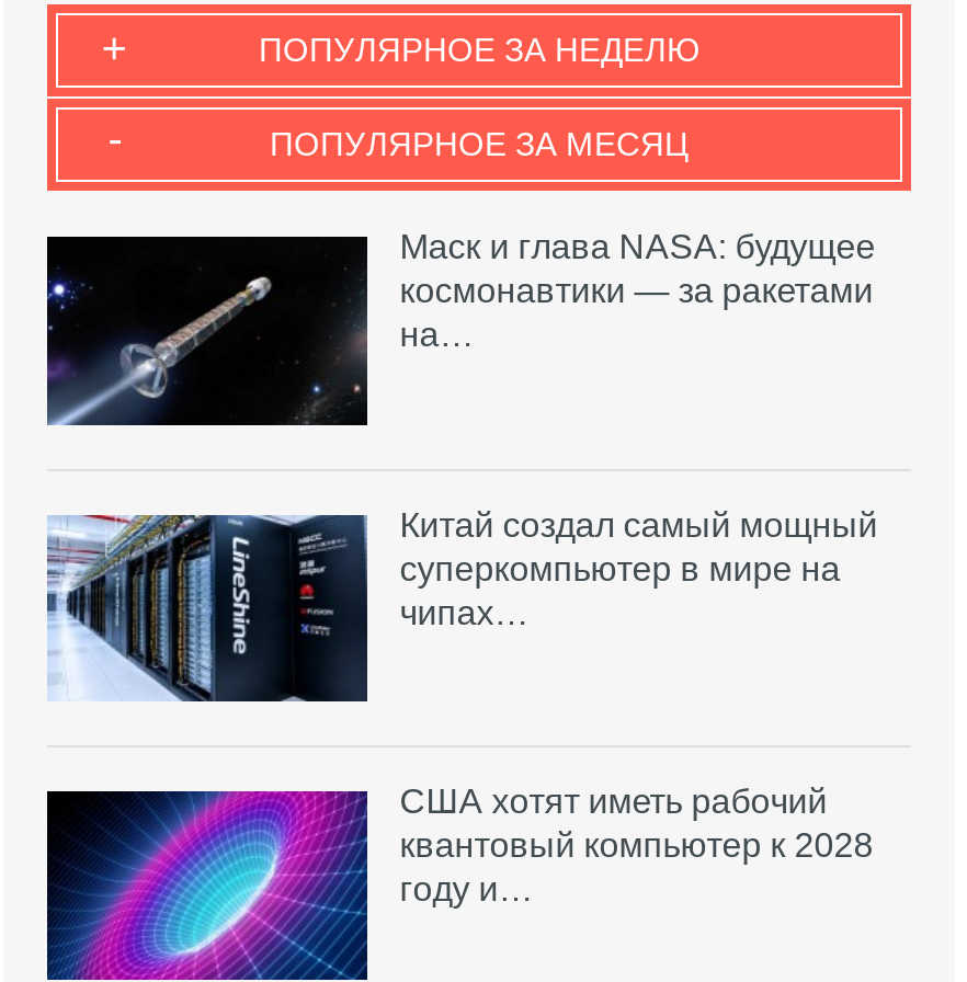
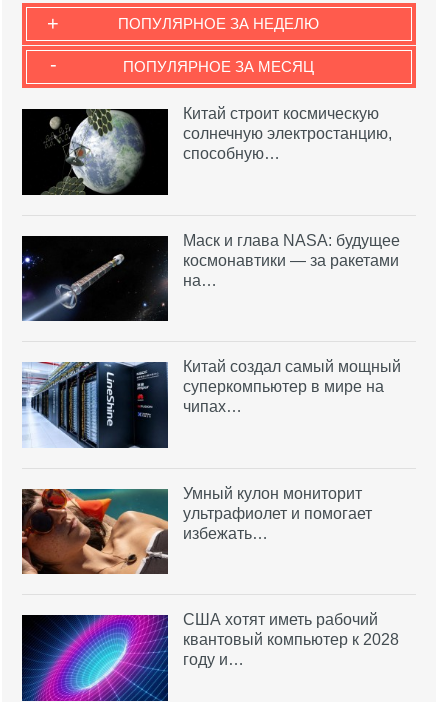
none -> [21,105,392,196] [image] | Китай строит космическую | солнечную электростанцию, | способную…
none -> [21,485,372,575] [image] | Умный кулон мониторит | ультрафиолет и помогает | избежать…

